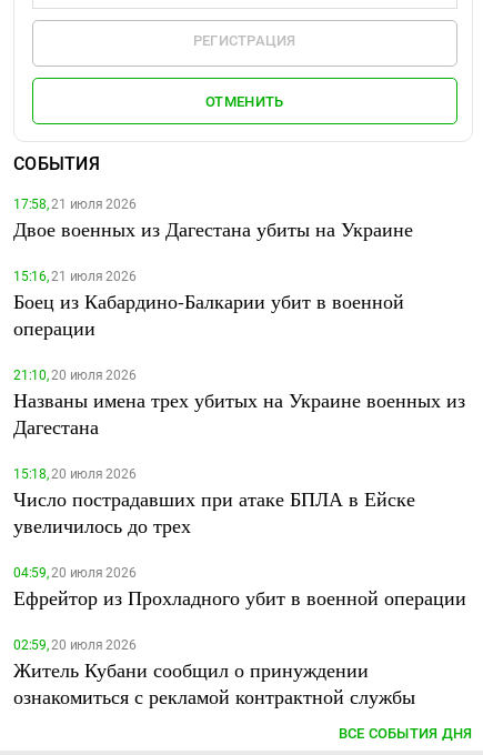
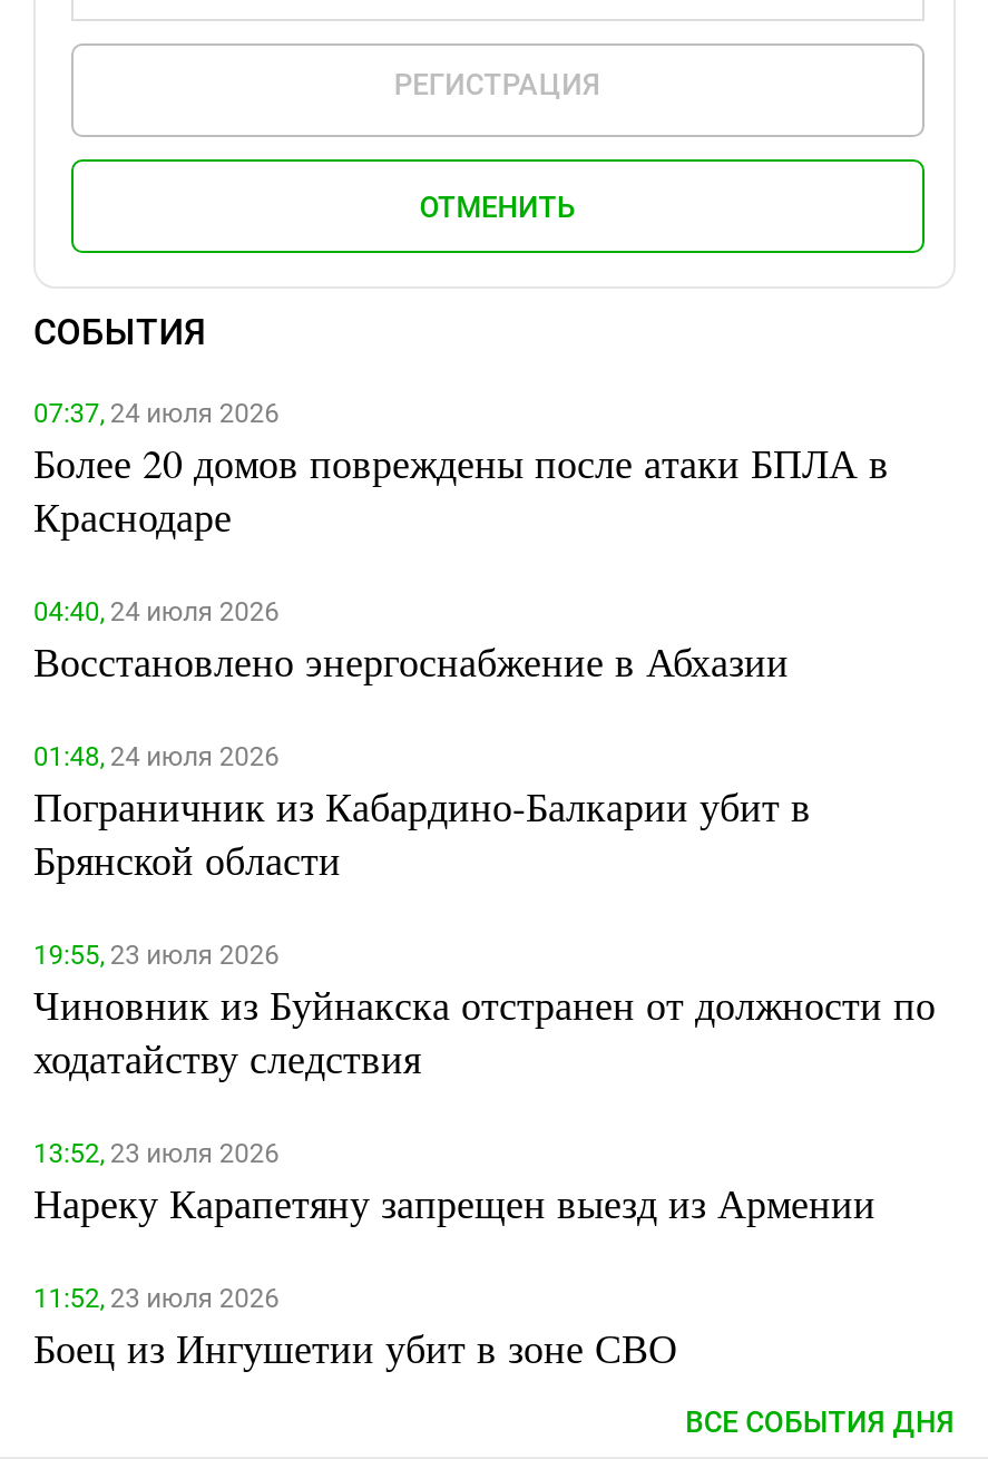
[13,197,413,242] 17:58, 21 июля 2026 | Двое военных из Дагестана убиты на Украине -> [33,399,889,543] 07:37, 24 июля 2026 | Более 20 домов повреждены после атаки БПЛА в | Краснодаре
[13,269,404,341] 15:16, 21 июля 2026 | Боец из Кабардино-Балкарии убит в военной | операции -> [33,597,789,688] 04:40, 24 июля 2026 | Восстановлено энергоснабжение в Абхазии
[13,368,465,440] 21:10, 20 июля 2026 | Названы имена трех убитых на Украине военных из | Дагестана -> [33,742,811,887] 01:48, 24 июля 2026 | Пограничник из Кабардино-Балкарии убит в | Брянской области
[13,467,415,539] 15:18, 20 июля 2026 | Число пострадавших при атаке БПЛА в Ейске | увеличилось до трех -> [33,940,936,1085] 19:55, 23 июля 2026 | Чиновник из Буйнакска отстранен от должности по | ходатайству следствия
[13,565,466,611] 04:59, 20 июля 2026 | Ефрейтор из Прохладного убит в военной операции -> [33,1139,875,1230] 13:52, 23 июля 2026 | Нареку Карапетяну запрещен выезд из Армении
[13,638,415,710] 02:59, 20 июля 2026 | Житель Кубани сообщил о принуждении | ознакомиться с рекламой контрактной службы -> [33,1284,677,1375] 11:52, 23 июля 2026 | Боец из Ингушетии убит в зоне СВО

